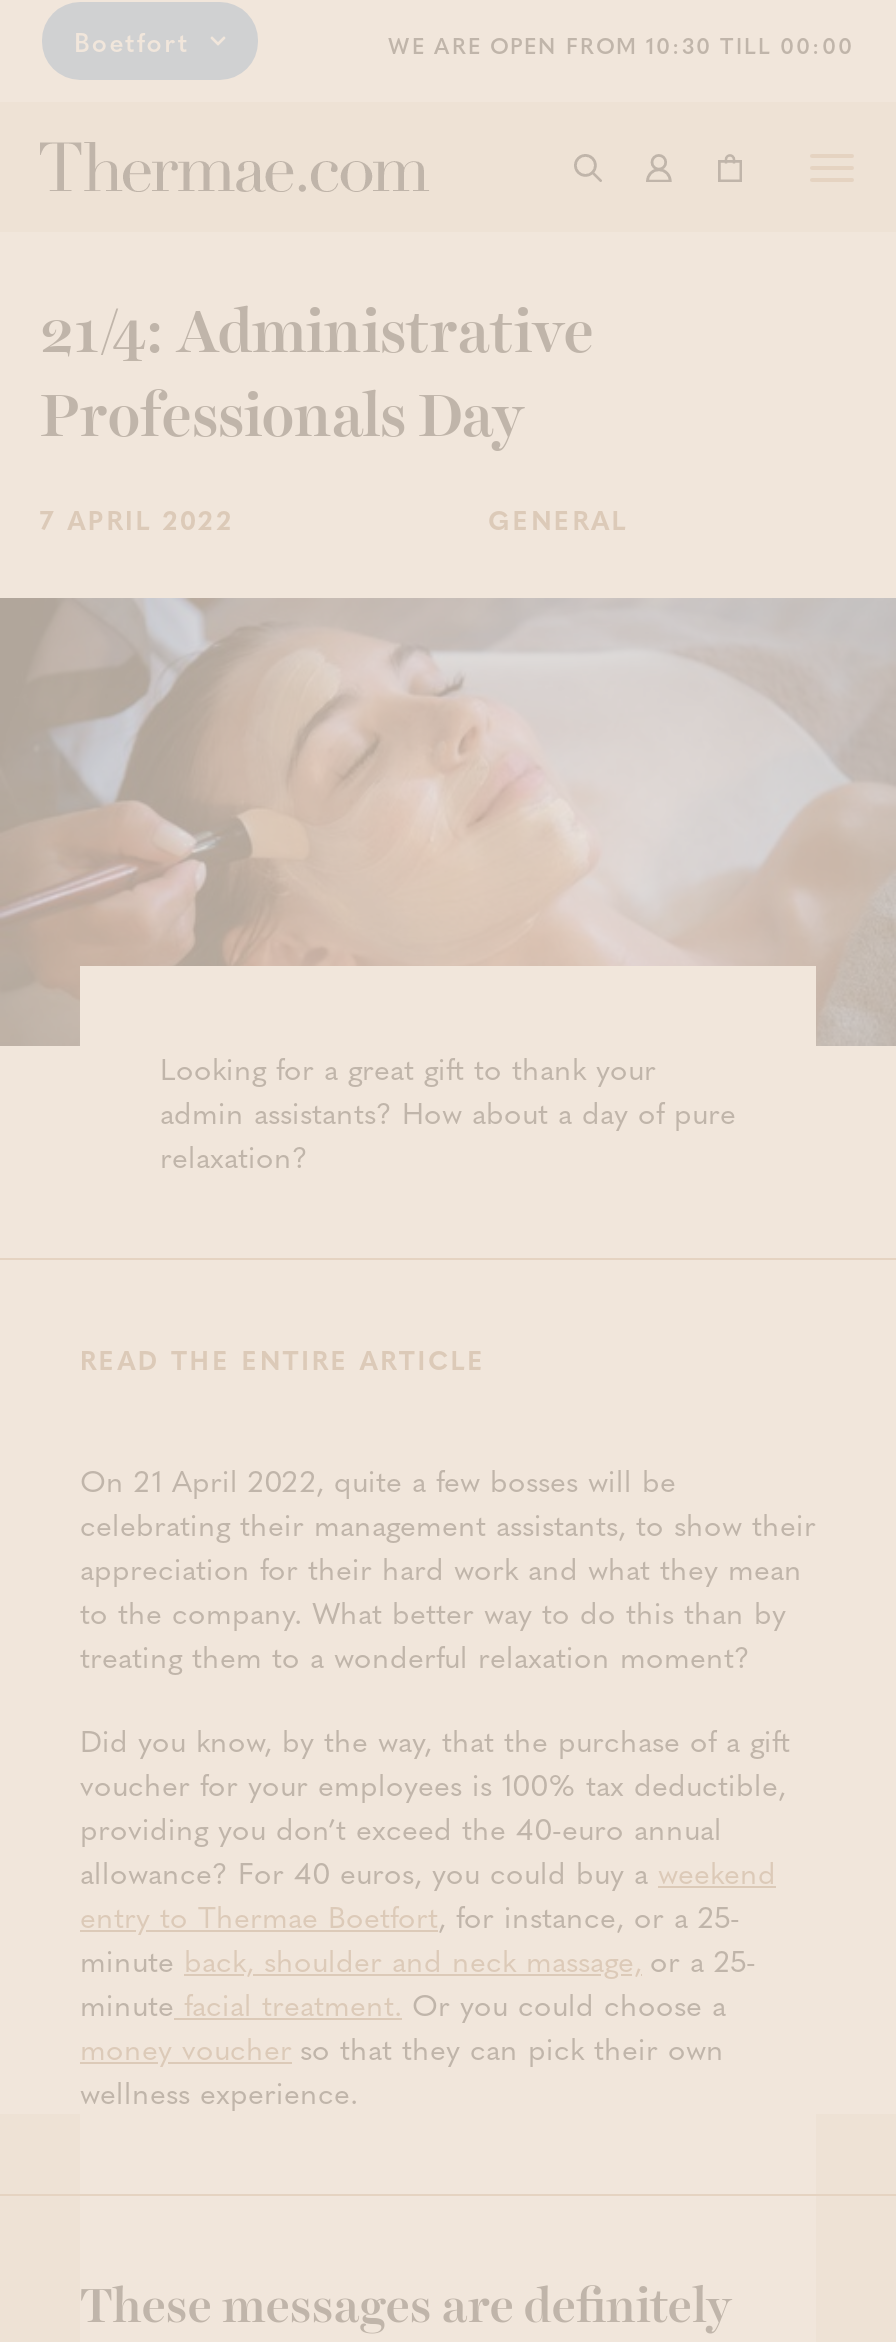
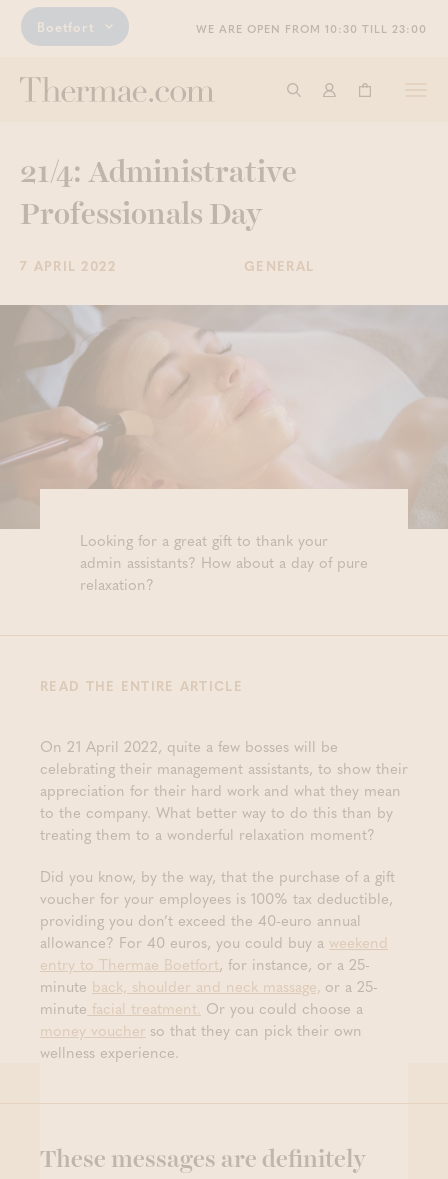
[388,27,854,61] WE ARE OPEN FROM 10:30 TILL 00:00 -> [196,19,427,36] WE ARE OPEN FROM 10:30 TILL 23:00

